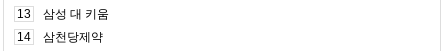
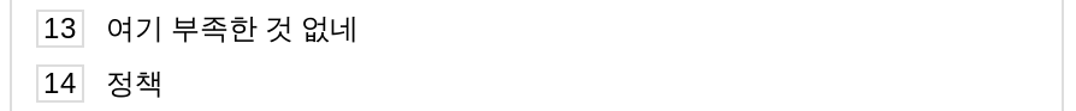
[43,7,109,21] 삼성 대 키움 -> [106,12,359,45] 여기 부족한 것 없네
[43,30,103,44] 삼천당제약 -> [106,67,164,100] 정책

